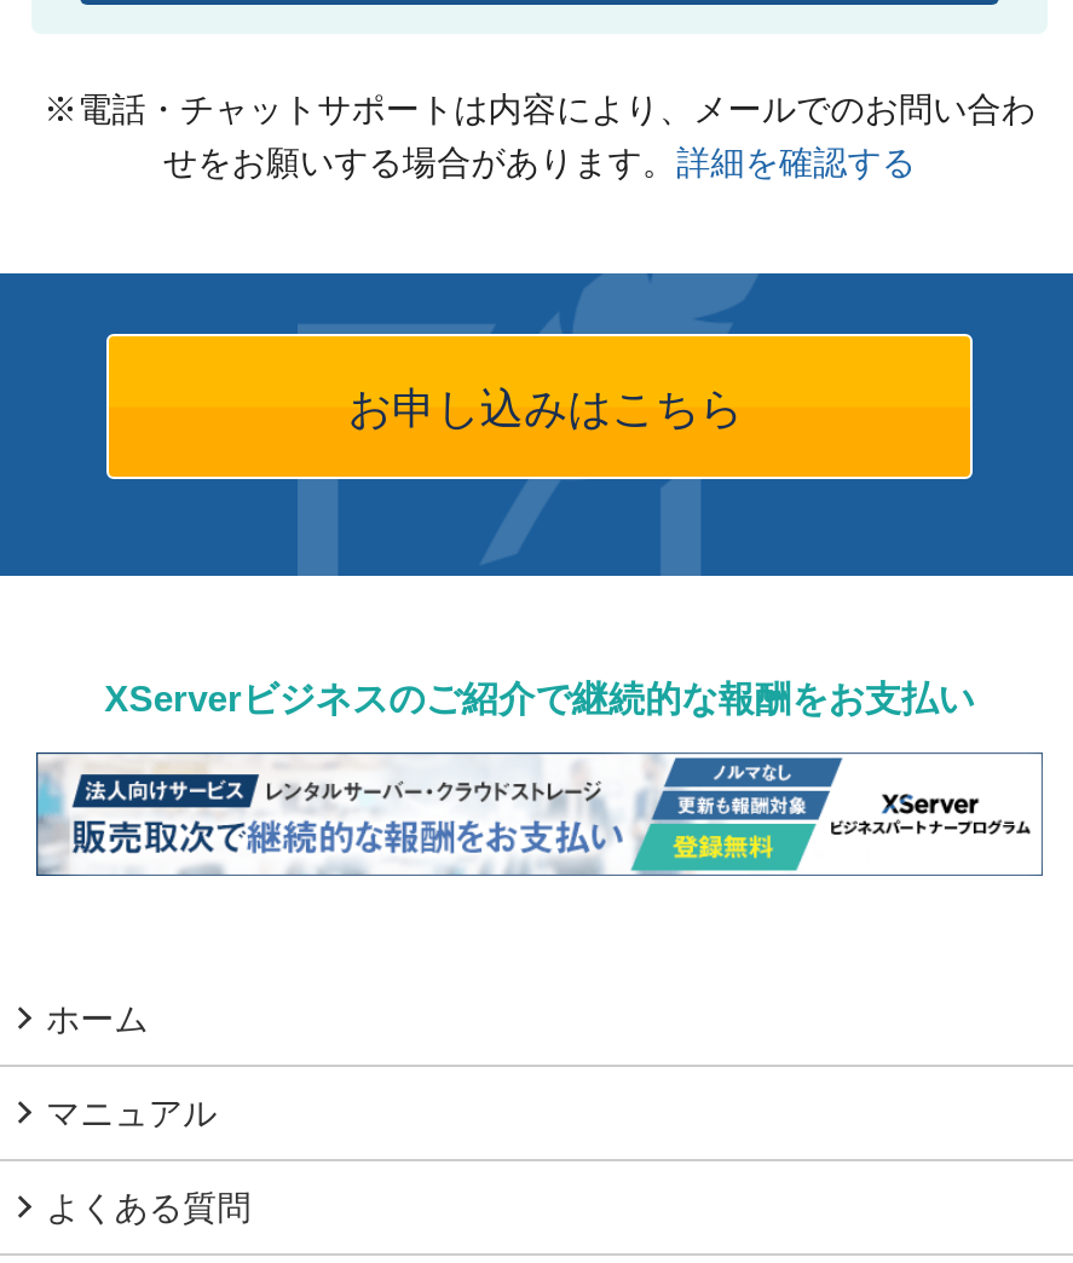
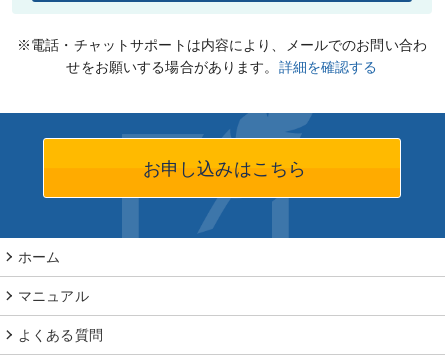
[104,677,975,719] XServerビジネスのご紹介で継続的な報酬をお支払い -> none
[22,750,1043,878] [image] -> none

